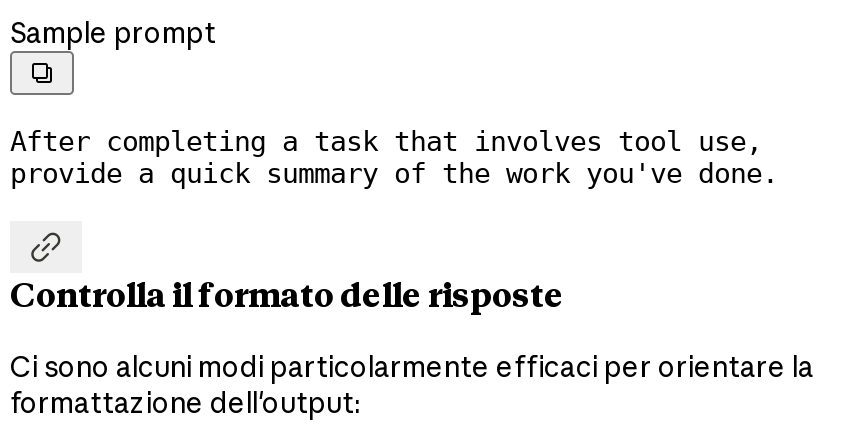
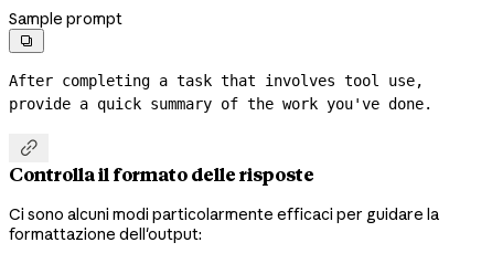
[10,348,814,384] Ci sono alcuni modi particolarmente efficaci per orientare la -> [9,204,439,224] Ci sono alcuni modi particolarmente efficaci per guidare la

